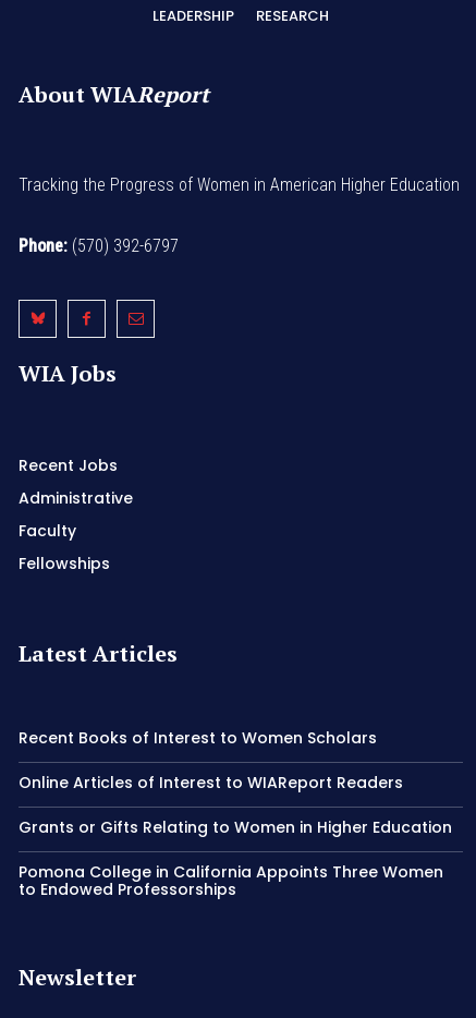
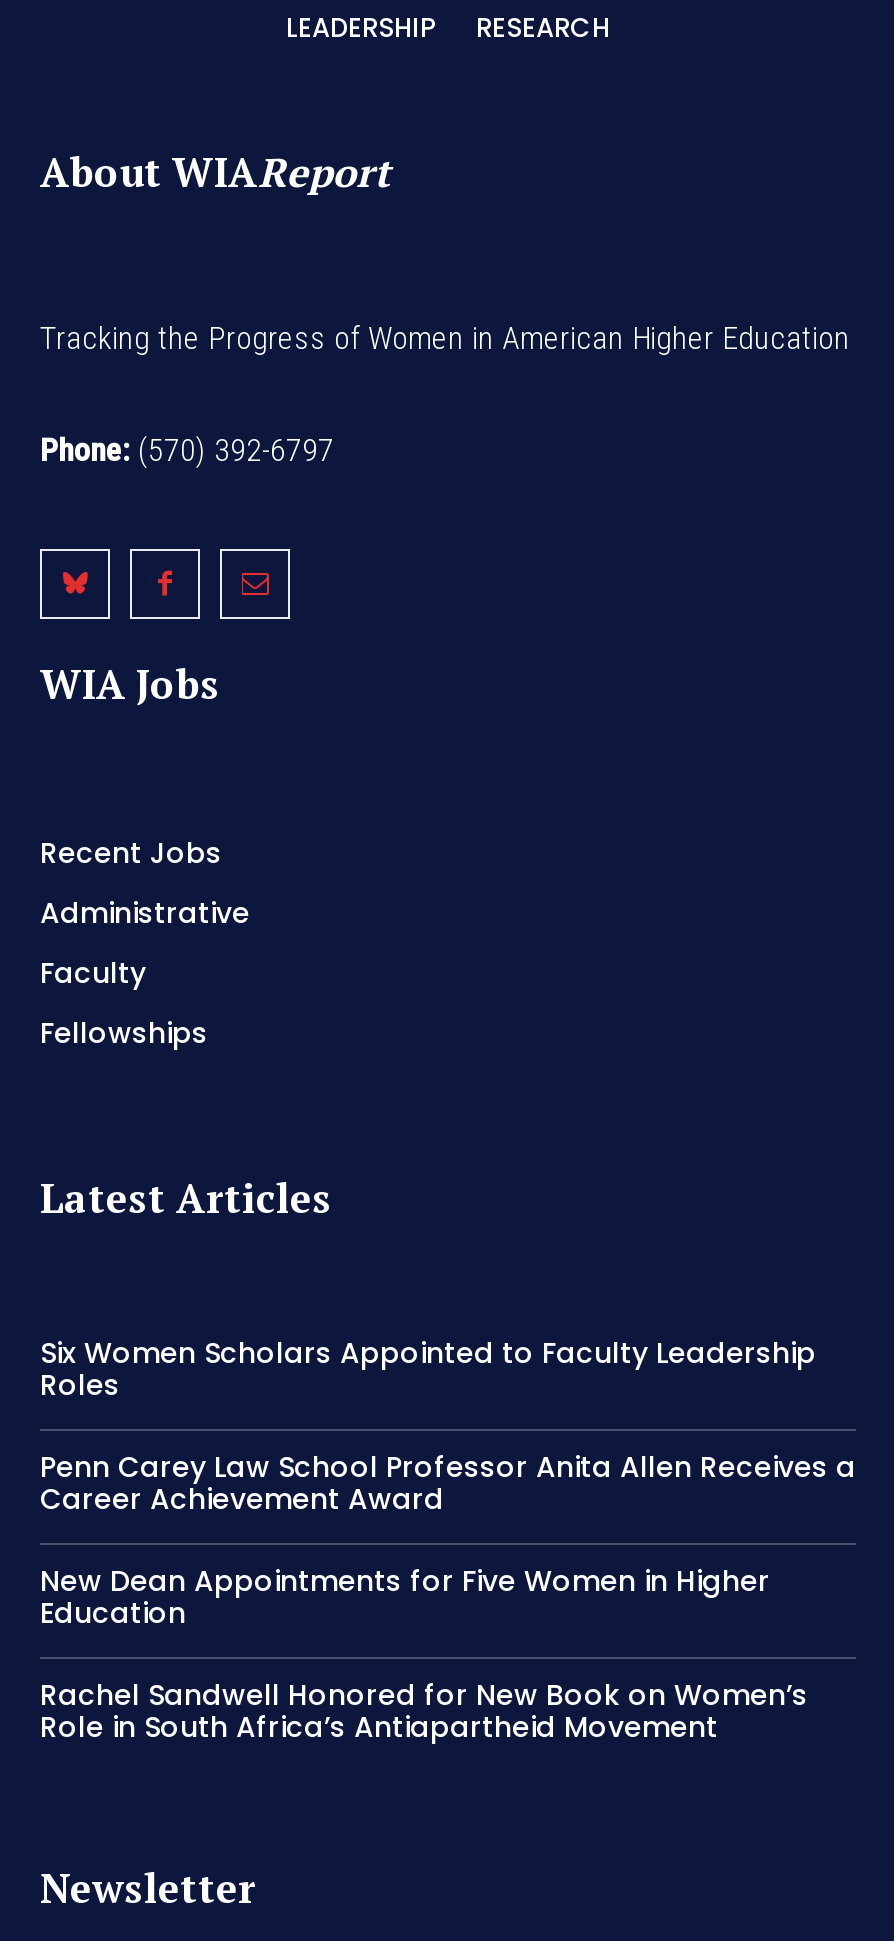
[19,727,377,749] Recent Books of Interest to Women Scholars -> [40,1333,816,1405] Six Women Scholars Appointed to Faculty Leadership | Roles
[19,772,403,794] Online Articles of Interest to WIAReport Readers -> [40,1447,856,1519] Penn Carey Law School Professor Anita Allen Receives a | Career Achievement Award
[19,817,452,838] Grants or Gifts Relating to Women in Higher Education -> [40,1561,770,1633] New Dean Appointments for Five Women in Higher | Education
[19,861,443,901] Pomona College in California Appoints Three Women | to Endowed Professorships -> [40,1675,808,1747] Rachel Sandwell Honored for New Book on Women’s | Role in South Africa’s Antiapartheid Movement

